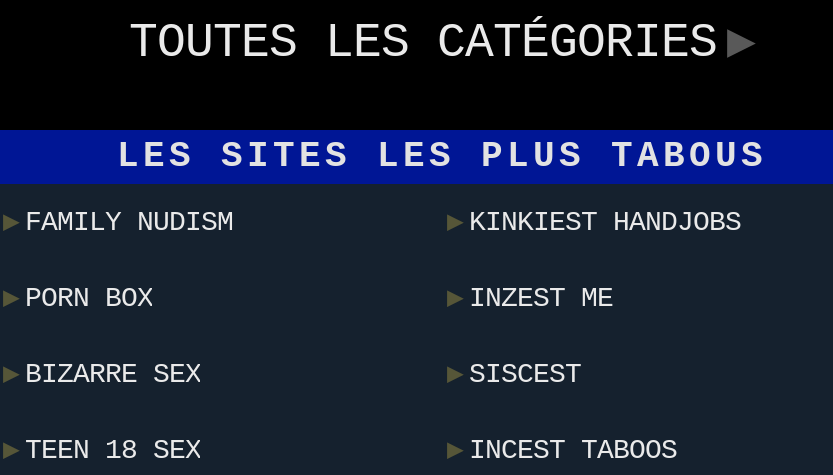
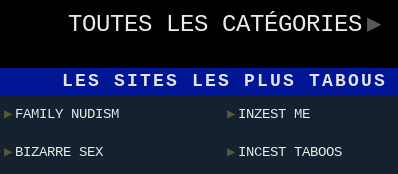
[25,206,741,314] KINKIEST HANDJOBS | PORN BOX -> none
[25,358,581,466] SISCEST | TEEN 18 SEX -> none

